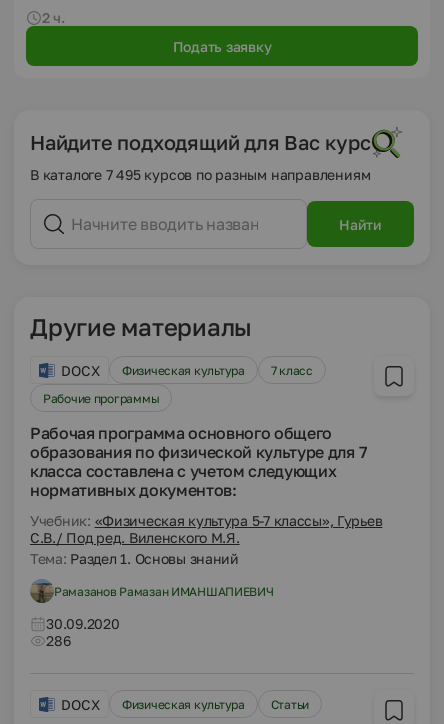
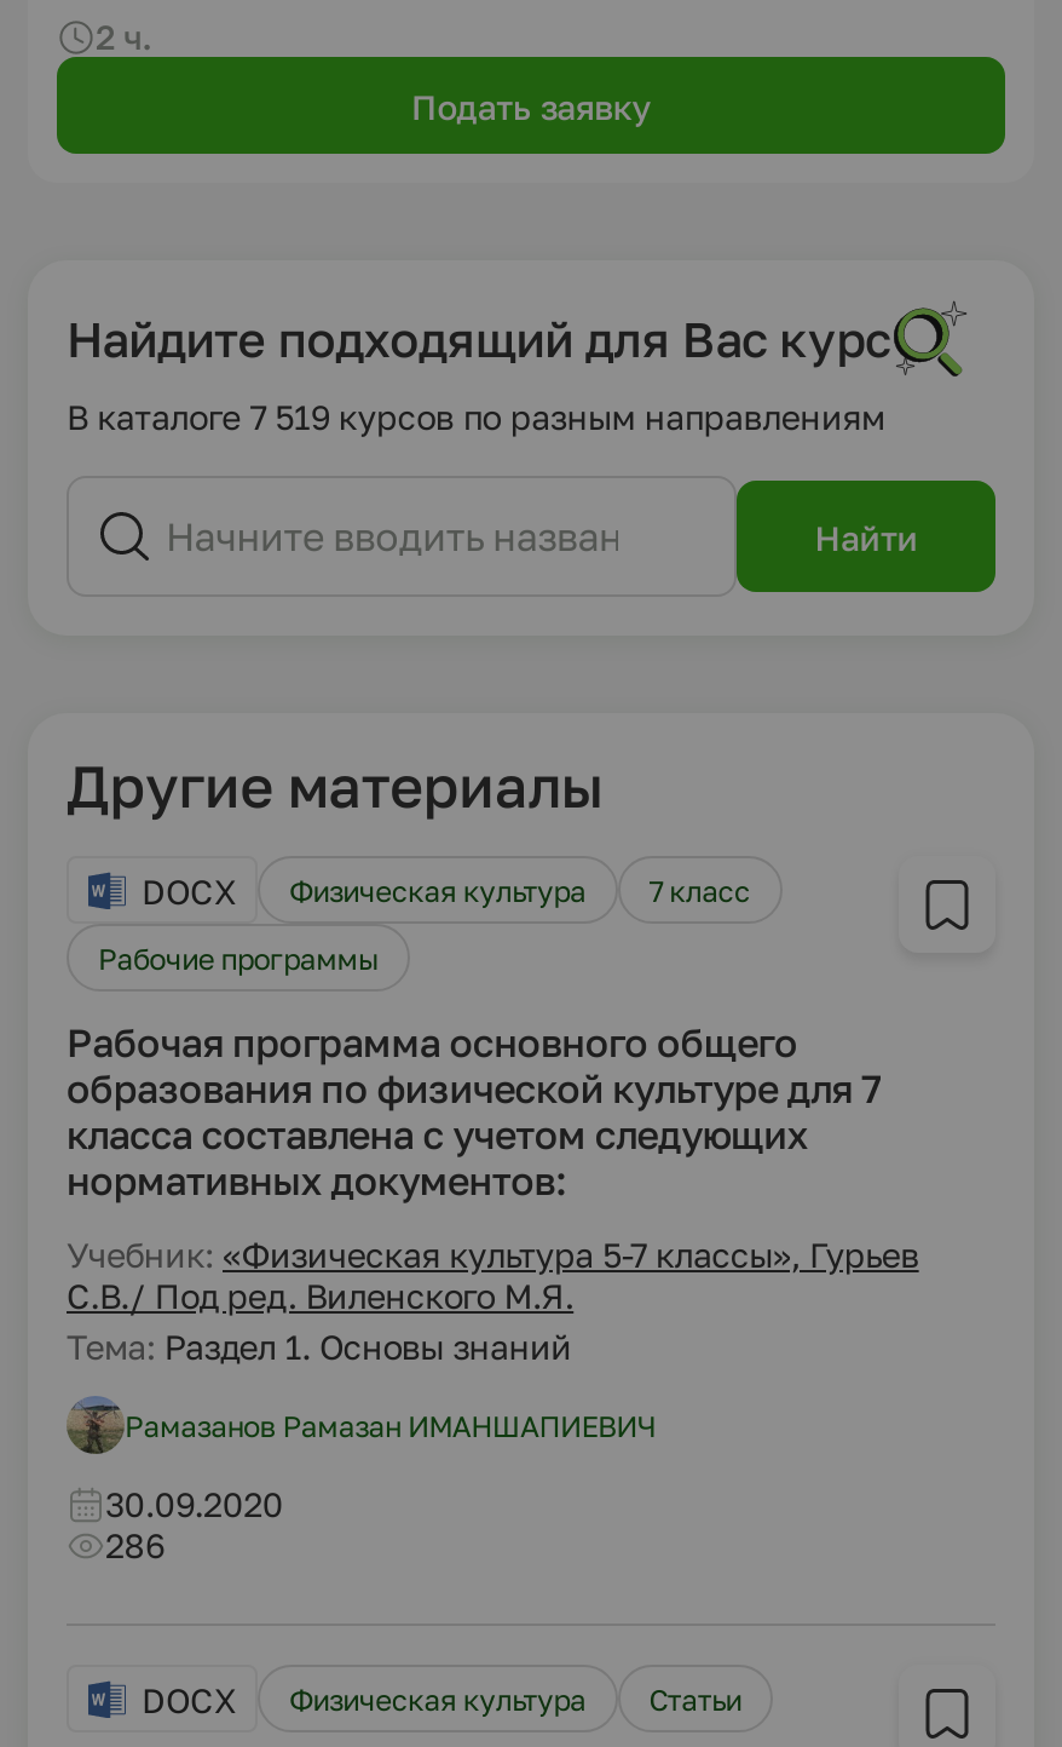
[30,166,370,183] В каталоге 7 495 курсов по разным направлениям -> [67,396,885,437] В каталоге 7 519 курсов по разным направлениям

